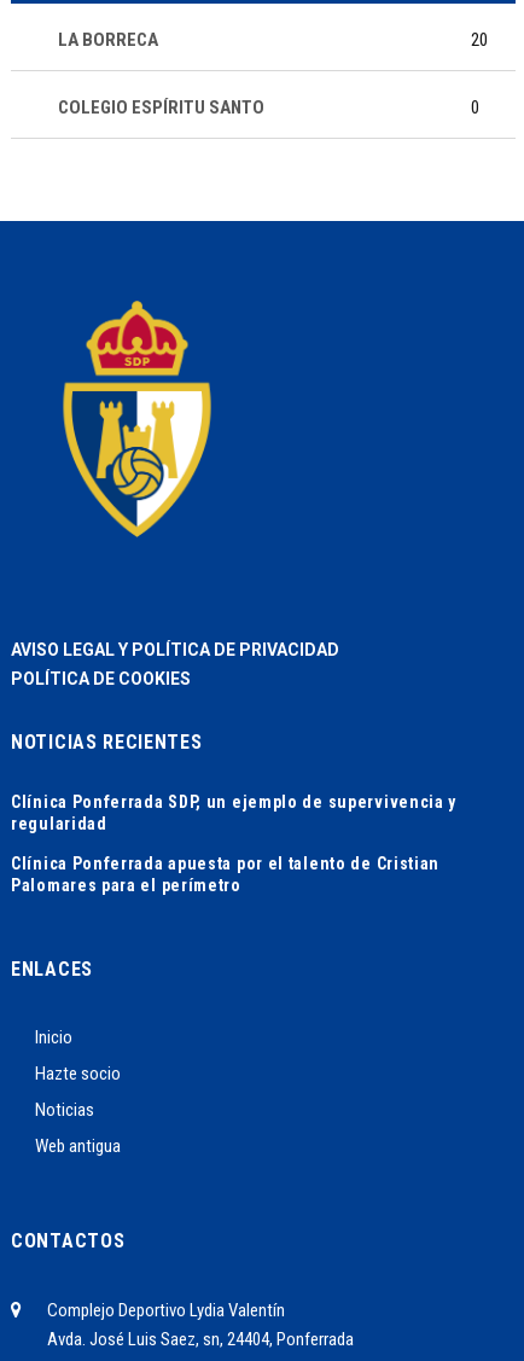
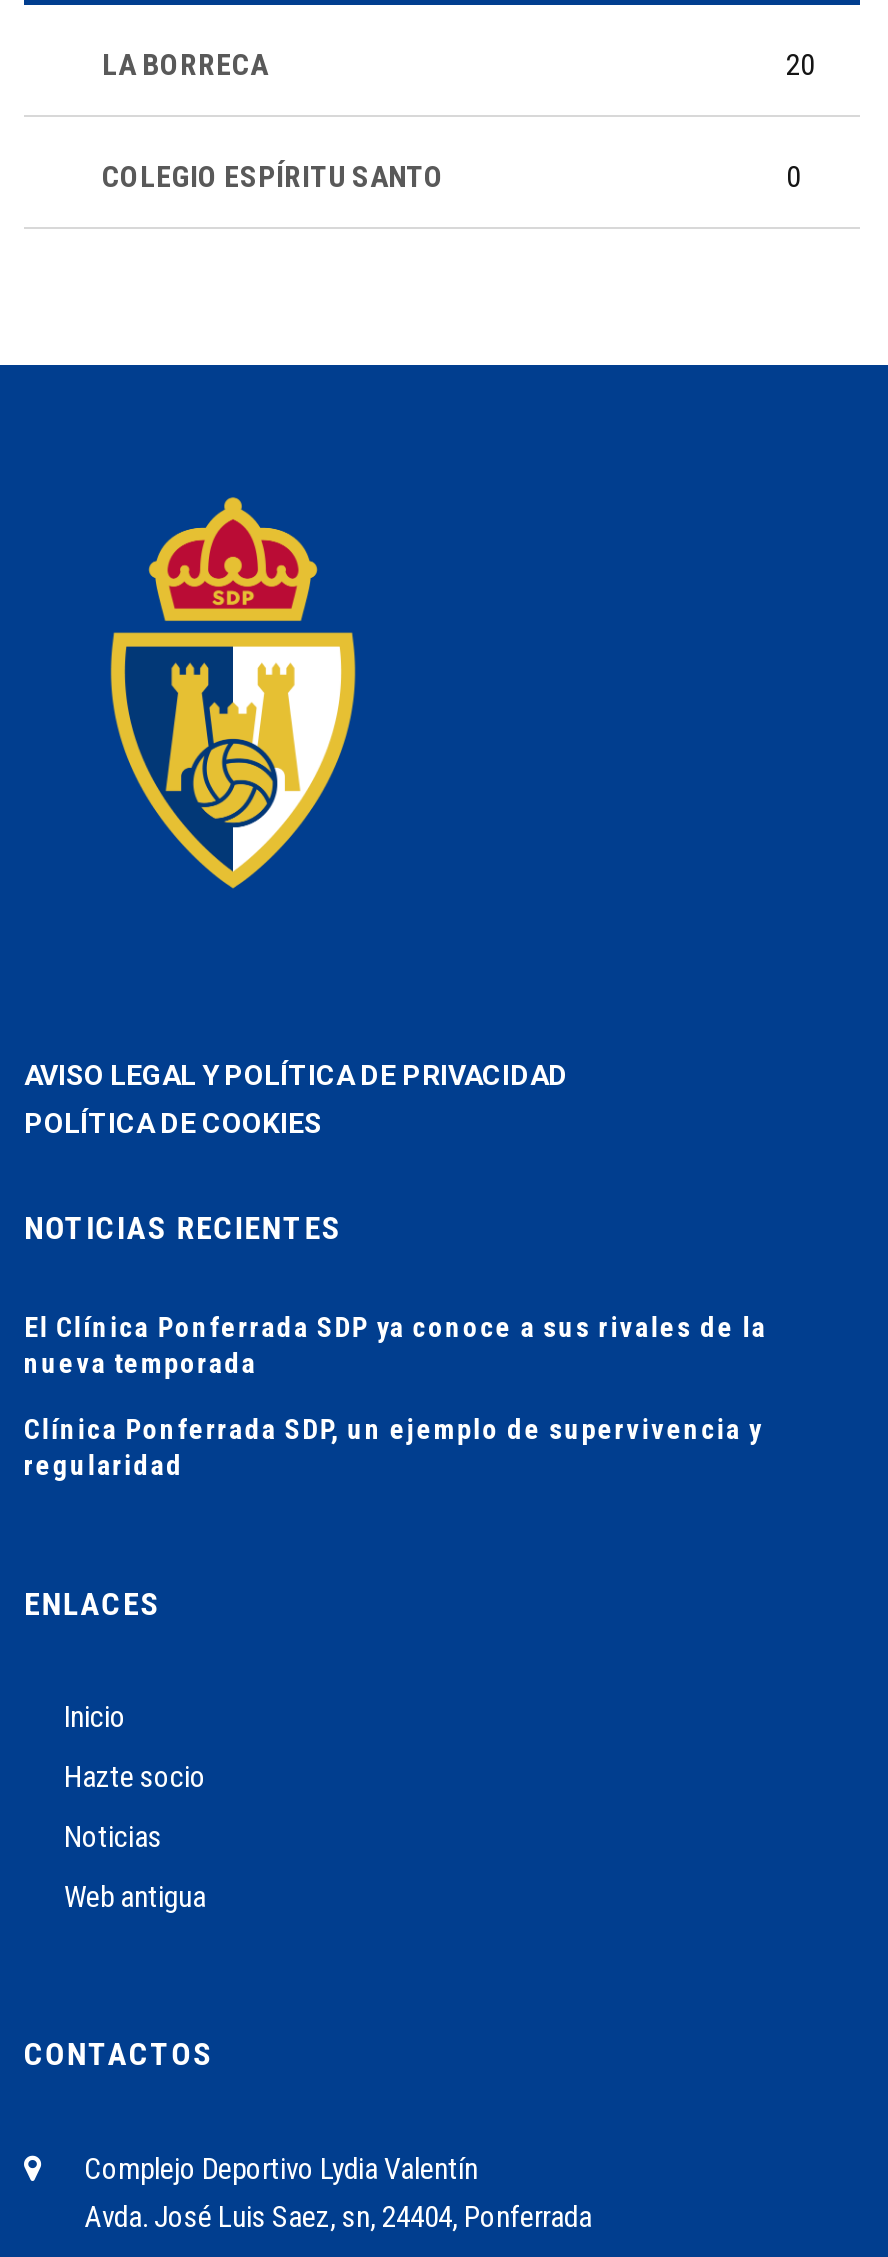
none -> [24,1312,767,1380] El Clínica Ponferrada SDP ya conoce a sus rivales de la | nueva temporada
moved [11,793,457,834] -> [24,1414,762,1482]: Clínica Ponferrada SDP, un ejemplo de supervivencia y | regularidad
[11,854,440,895] Clínica Ponferrada apuesta por el talento de Cristian | Palomares para el perímetro -> none

